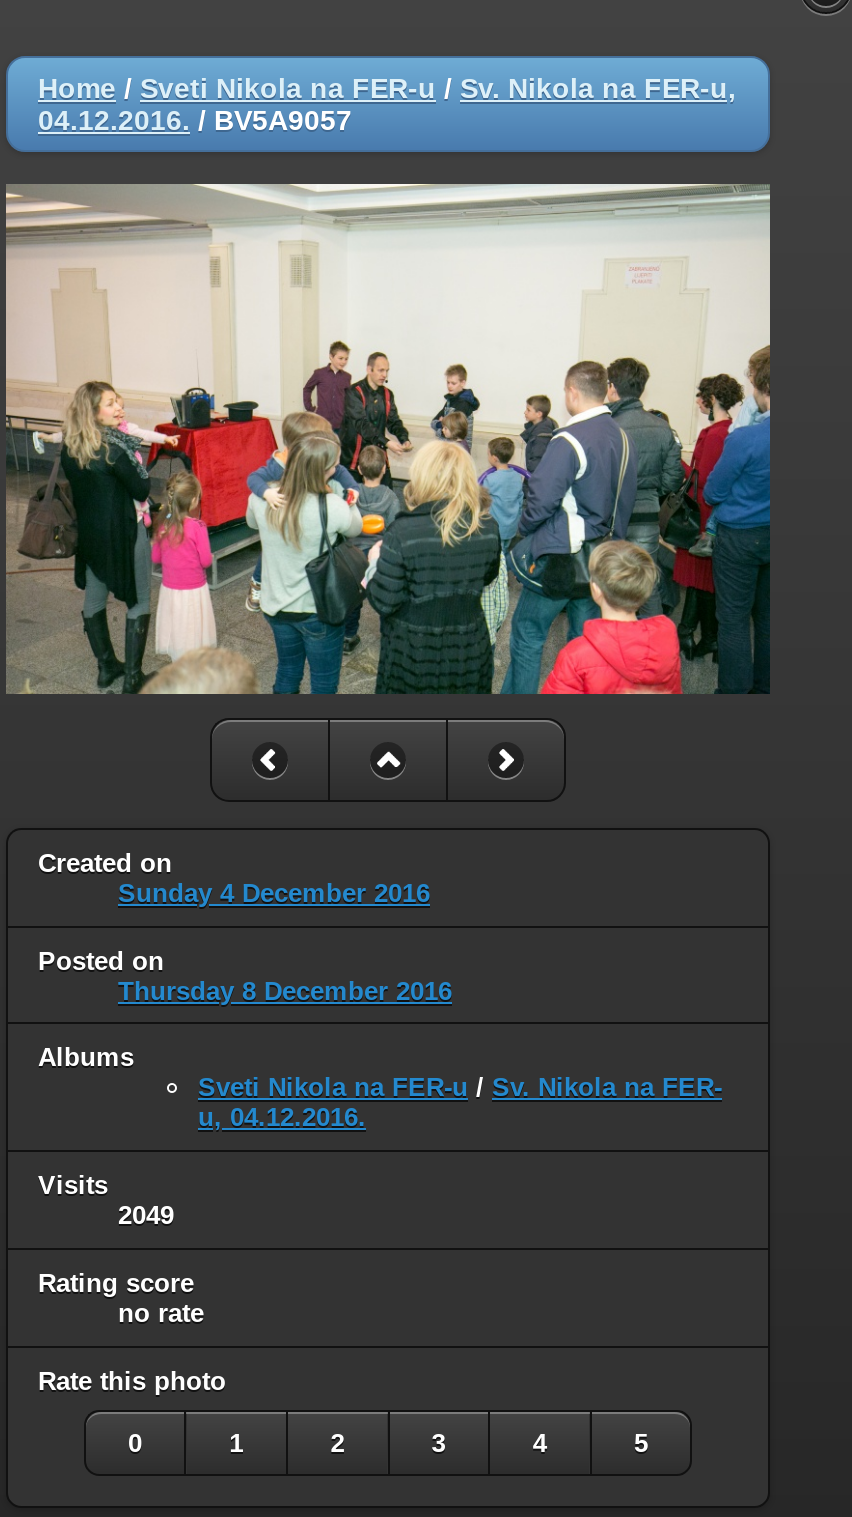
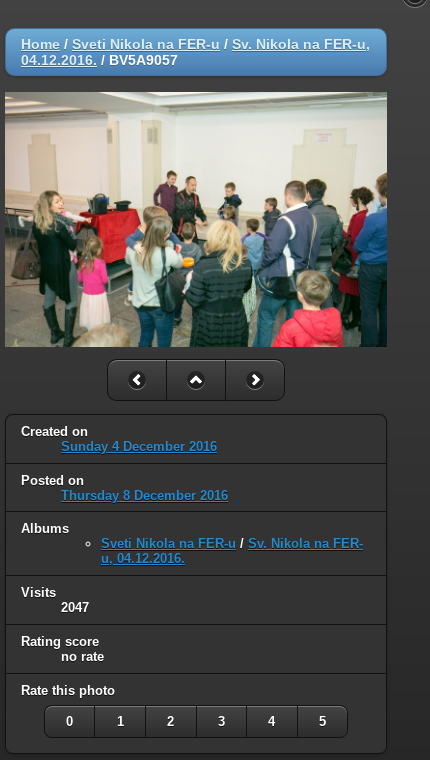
[118,1201,174,1231] 2049 -> [61,600,89,615] 2047

